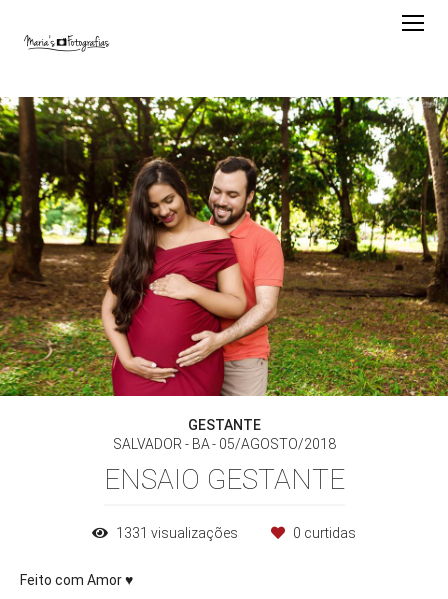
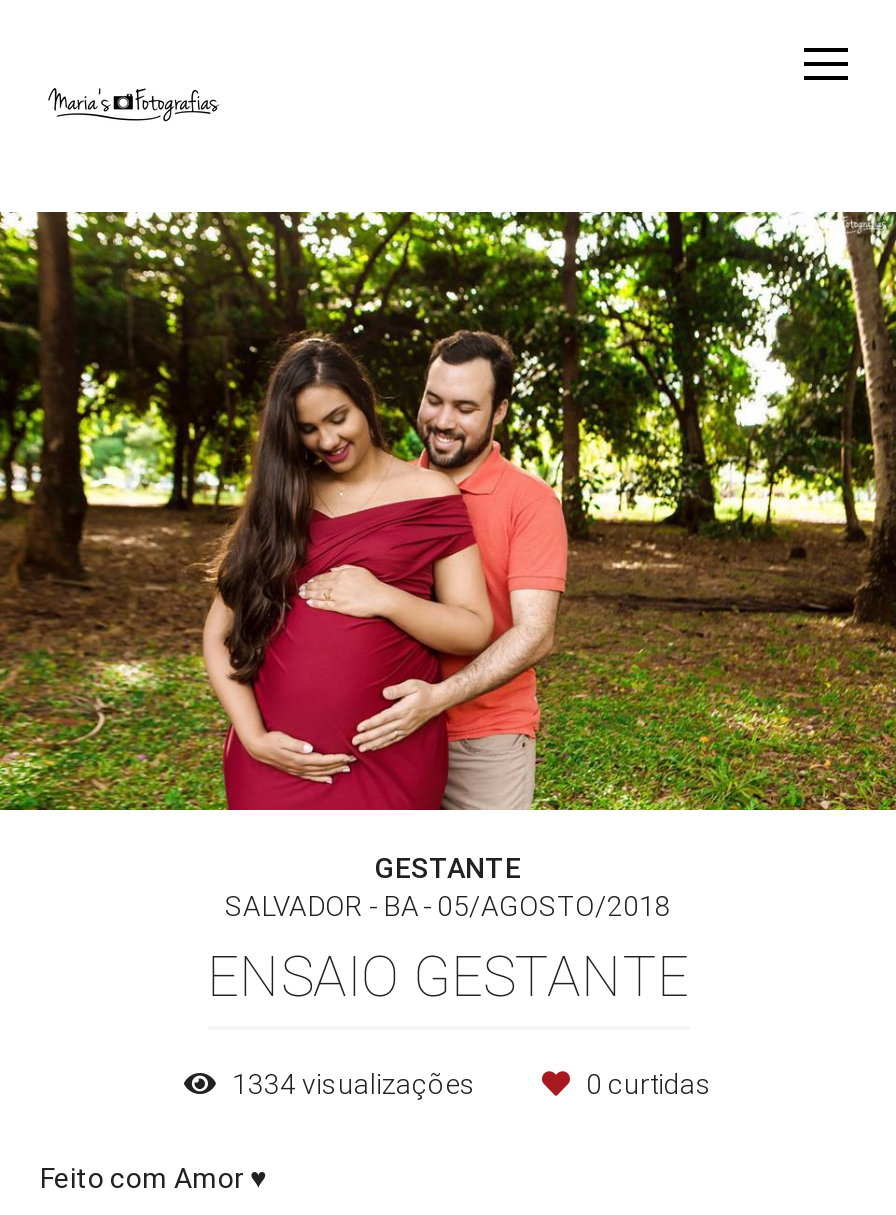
[116,525,241,541] 1331 visualizações -> [232,1067,482,1099] 1334 visualizações

